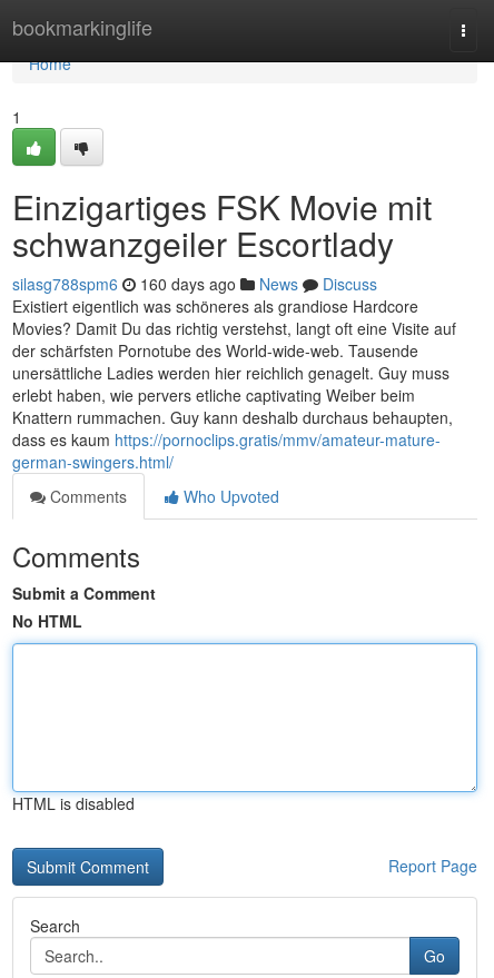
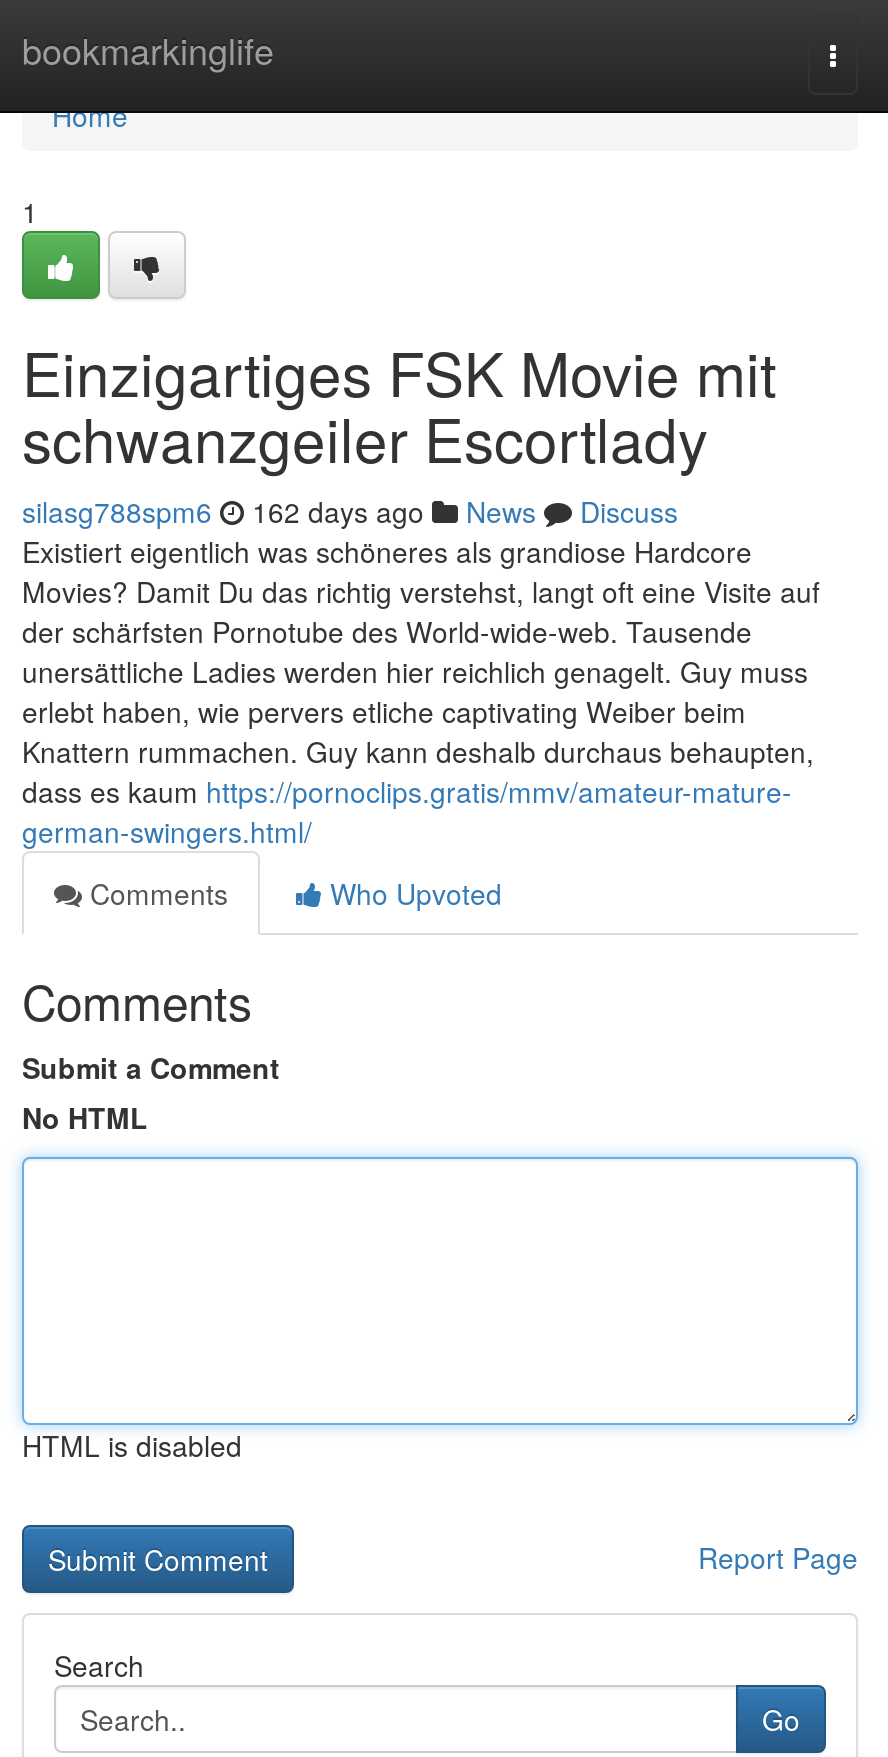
[12,273,377,295] silasg788spm6 160 days ago News Discuss -> [22,491,678,531] silasg788spm6 162 days ago News Discuss

